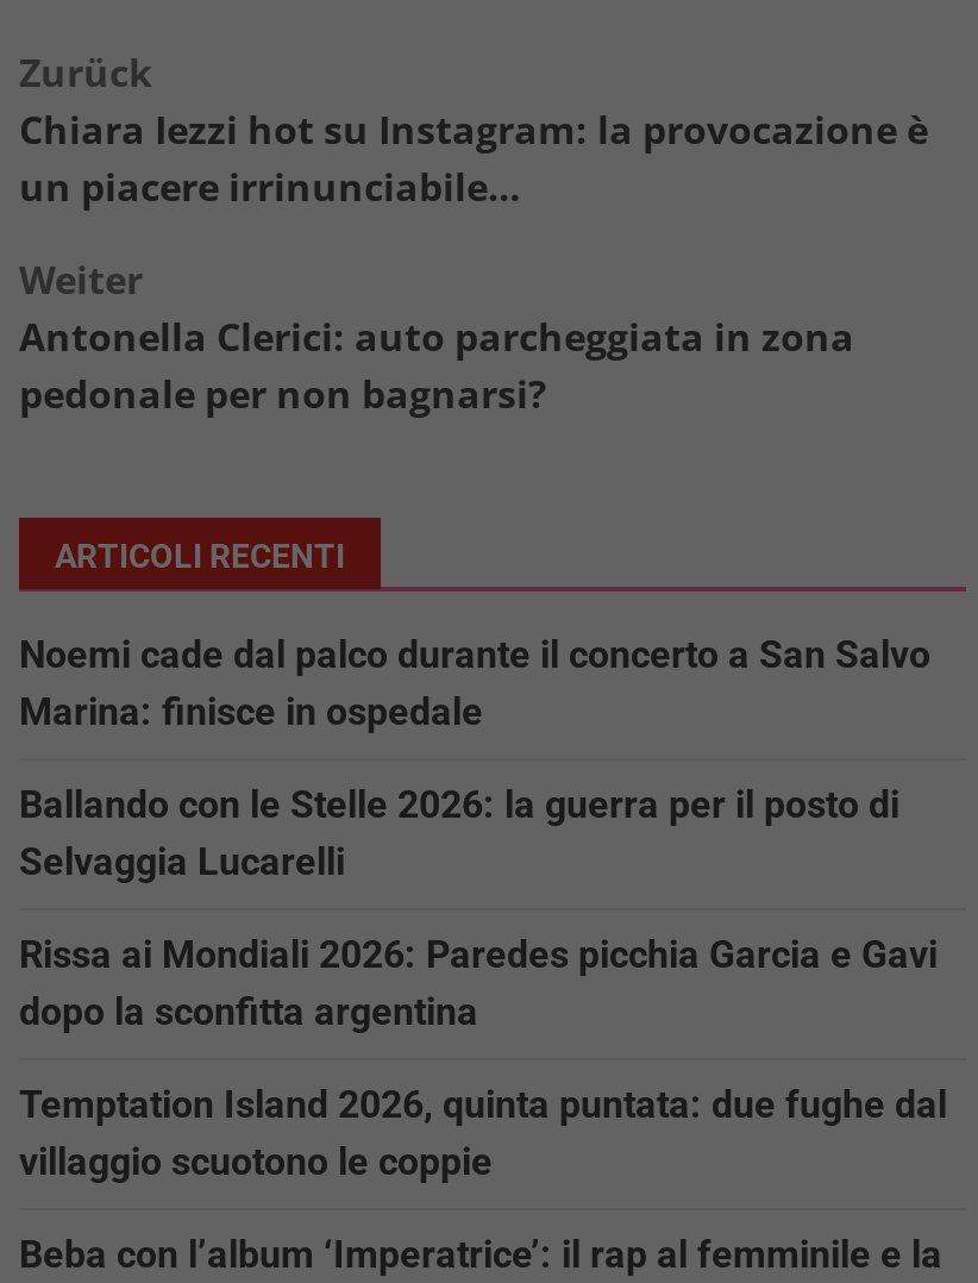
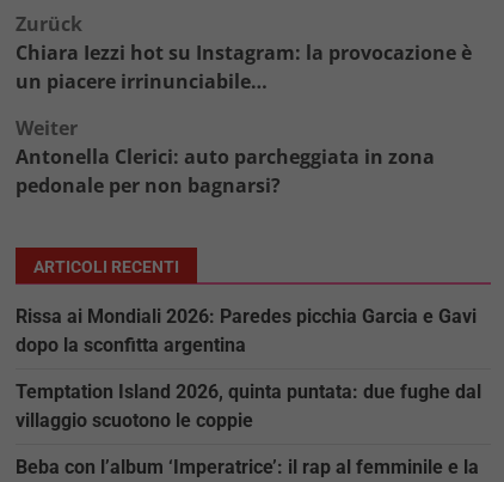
[19,632,930,884] Noemi cade dal palco durante il concerto a San Salvo | Marina: finisce in ospedale | Ballando con le Stelle 2026: la guerra per il posto di | Selvaggia Lucarelli -> none

